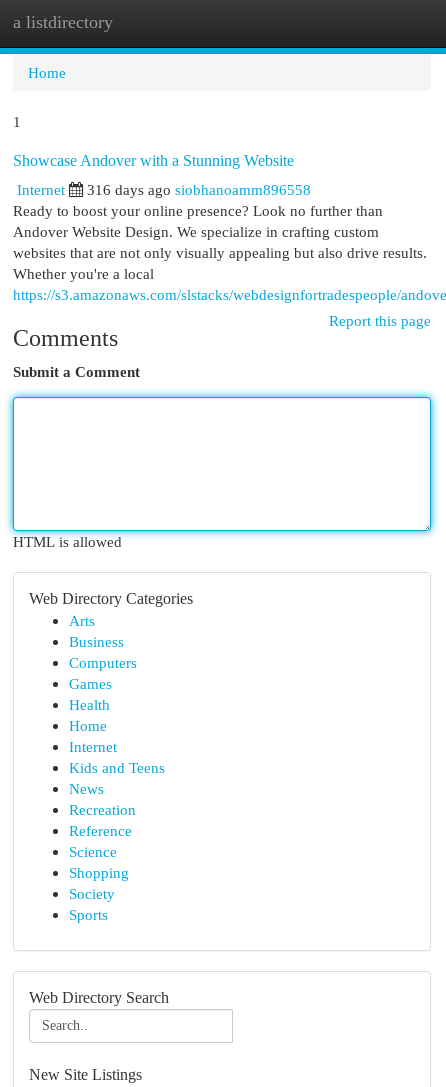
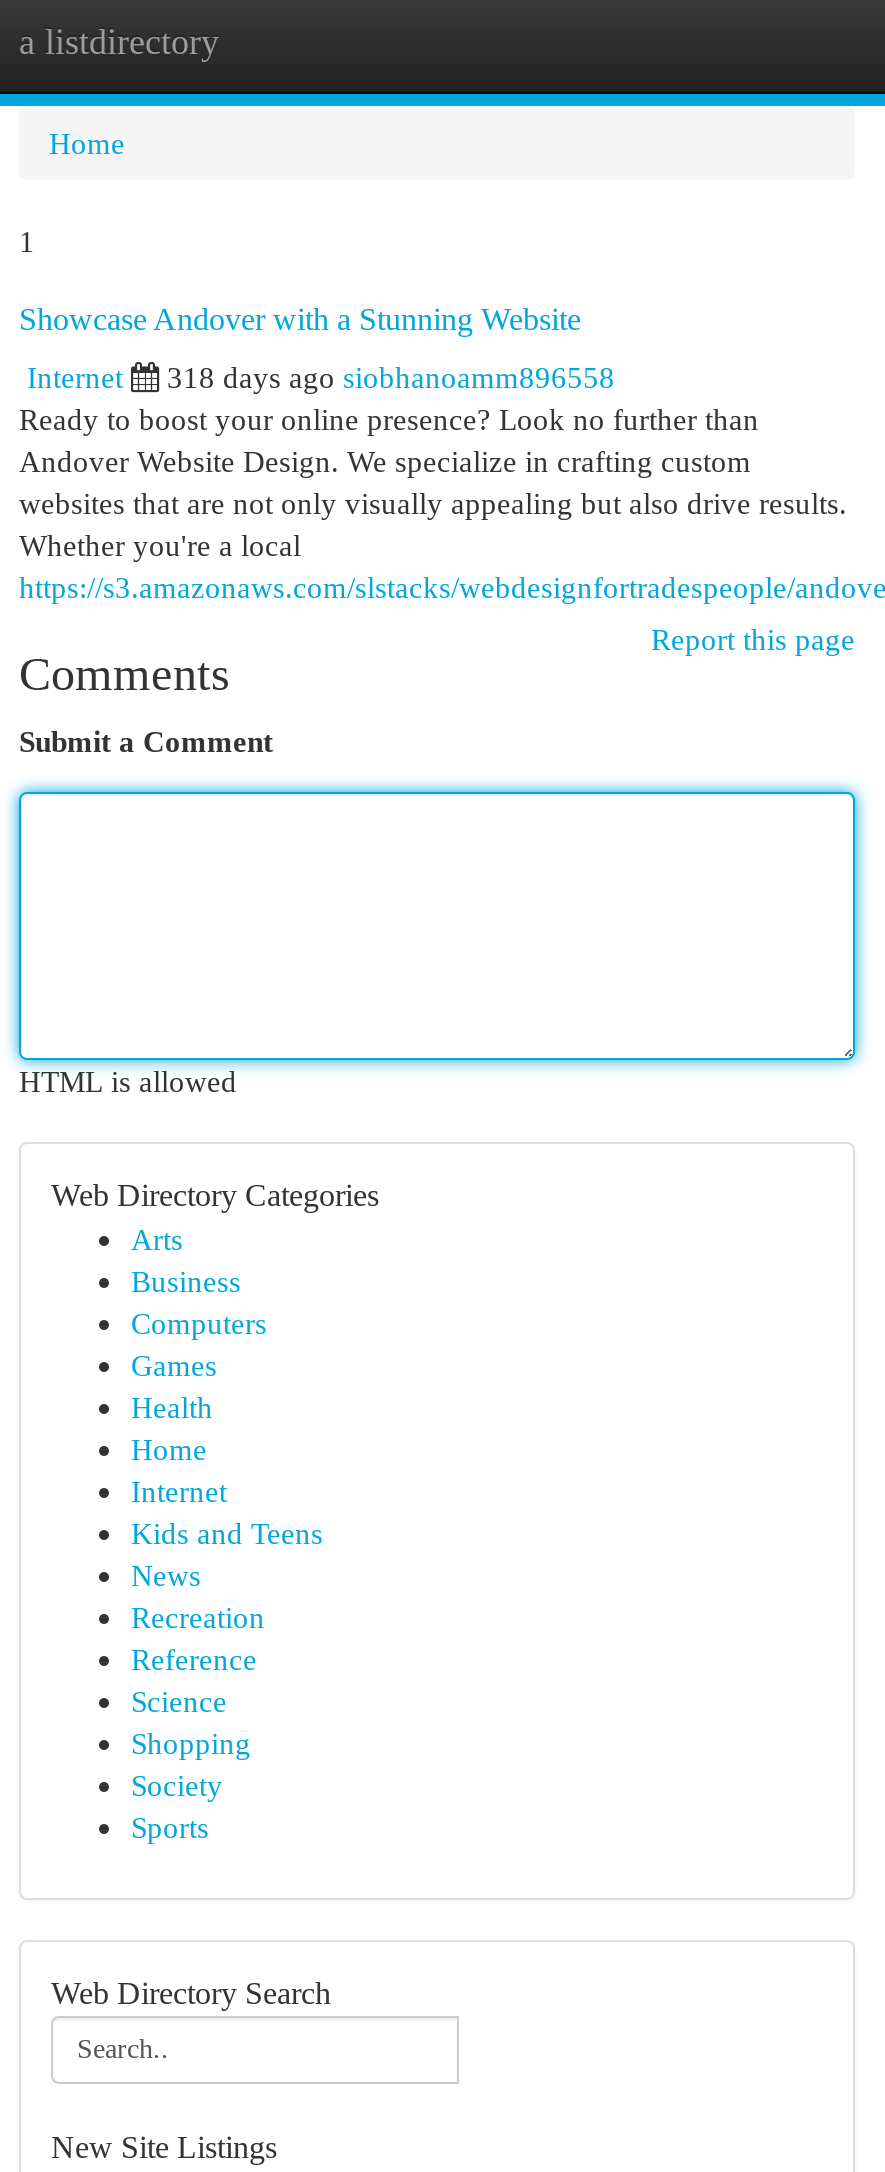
[87,181,311,198] 316 days ago siobhanoamm896558 -> [167,360,615,394] 318 days ago siobhanoamm896558

